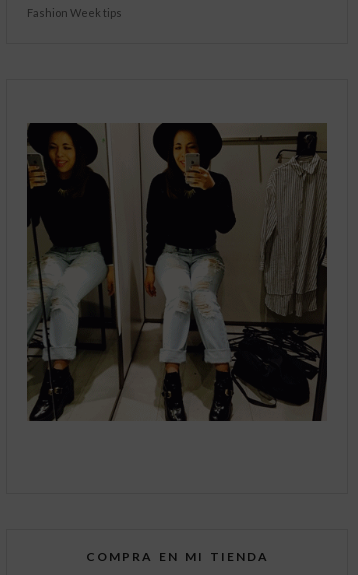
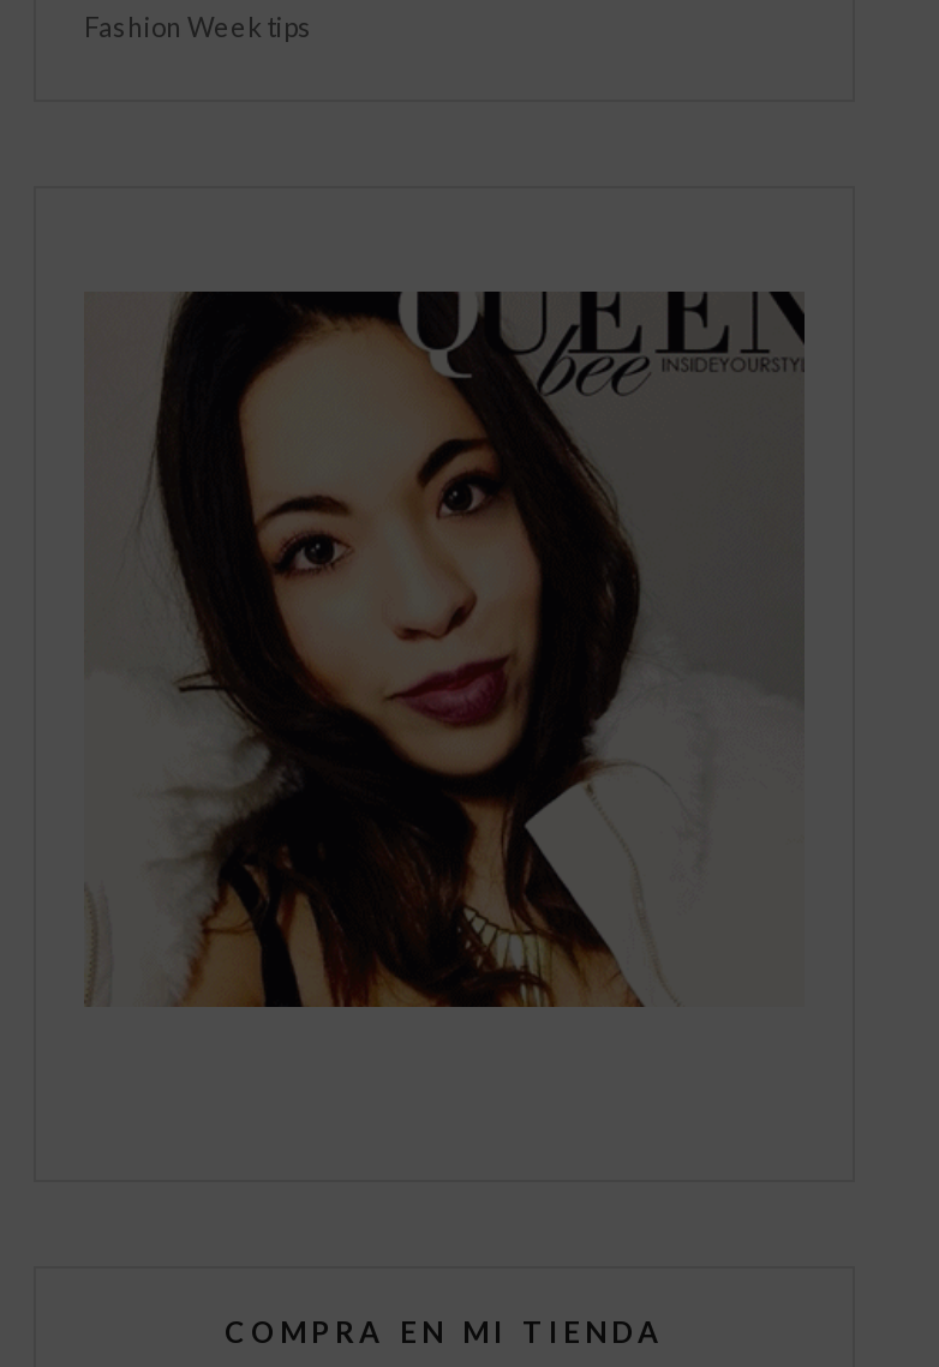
[26,122,328,422] [image] -> [84,289,807,1009] [image]

